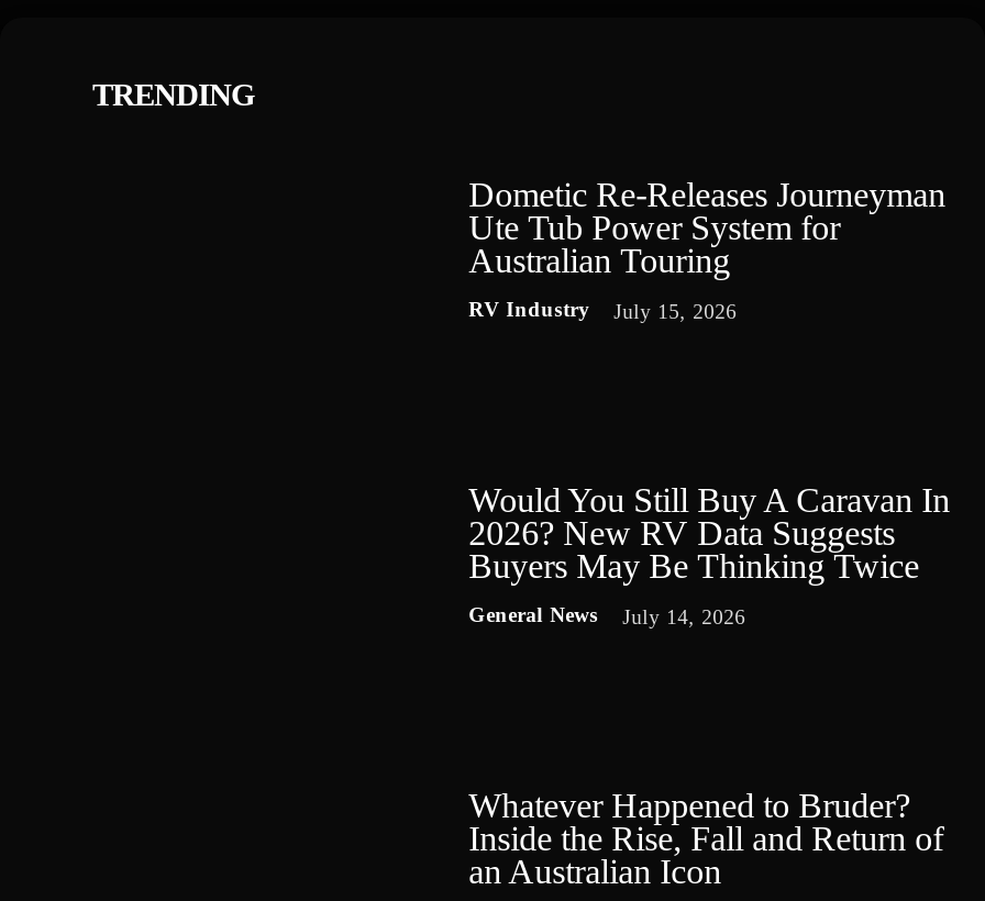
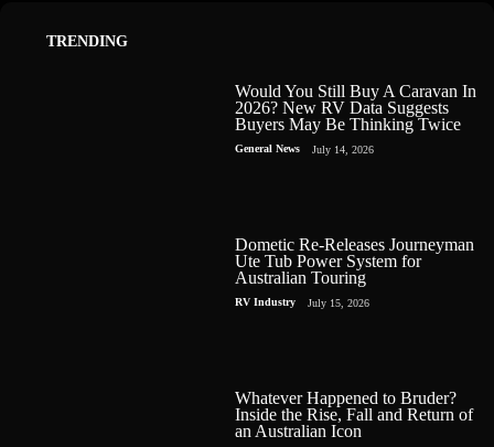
moved [469,176,946,324] -> [235,235,474,309]: Dometic Re-Releases Journeyman | Ute Tub Power System for | Australian Touring | RV Industry | July 15, 2026
moved [469,482,950,629] -> [235,82,476,156]: Would You Still Buy A Caravan In | 2026? New RV Data Suggests | Buyers May Be Thinking Twice | General News | July 14, 2026

